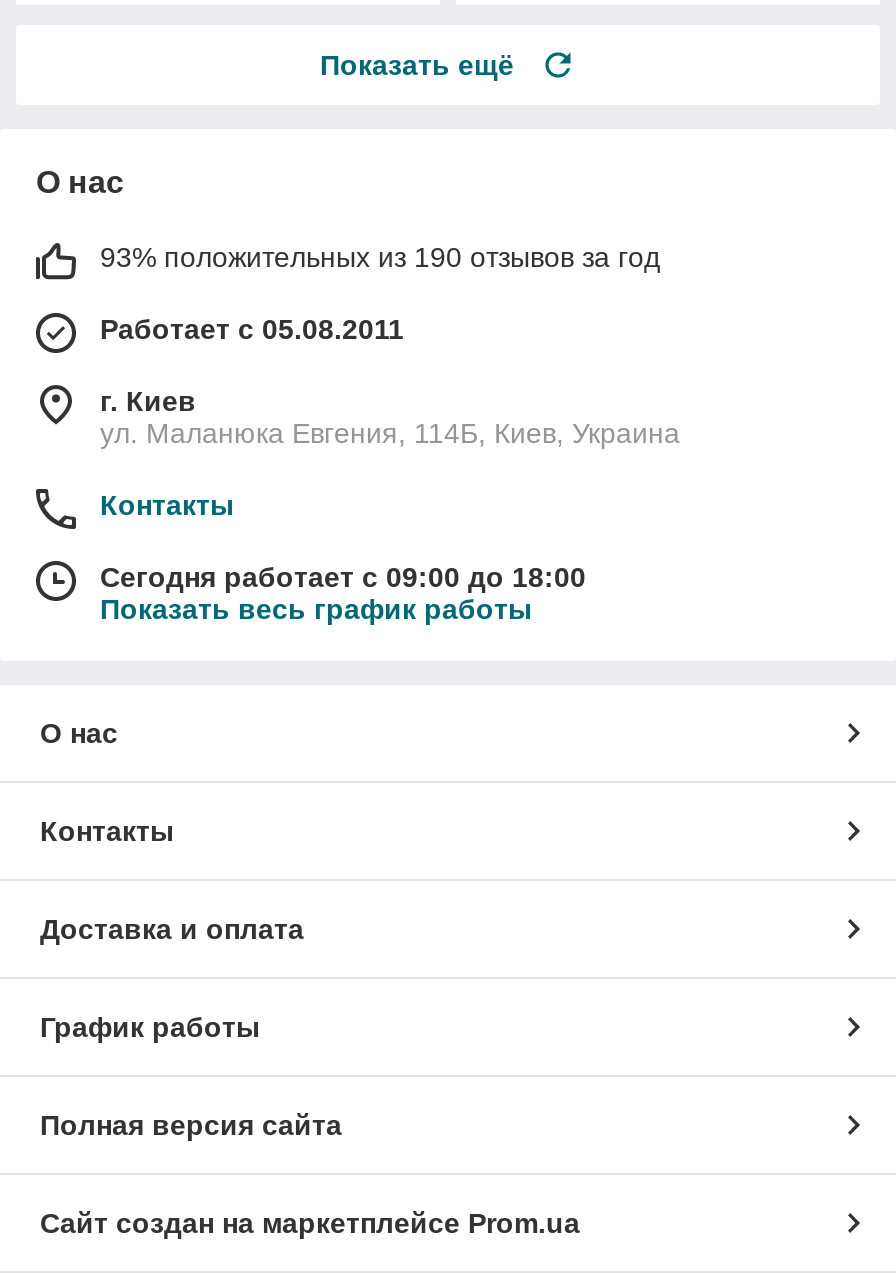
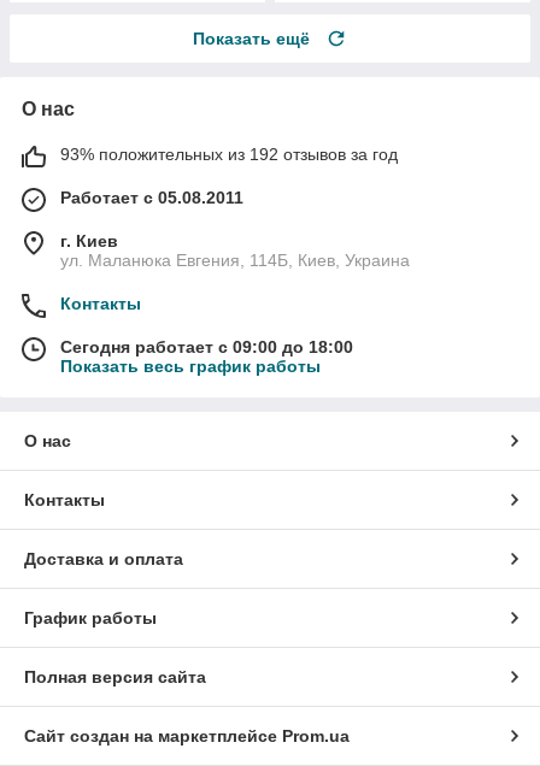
[100,241,660,273] 93% положительных из 190 отзывов за год -> [60,144,398,164] 93% положительных из 192 отзывов за год

